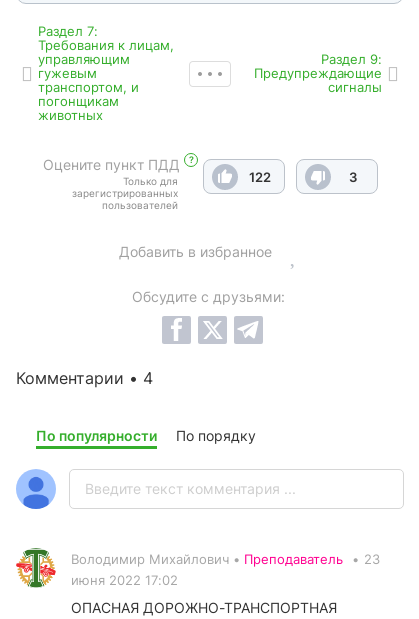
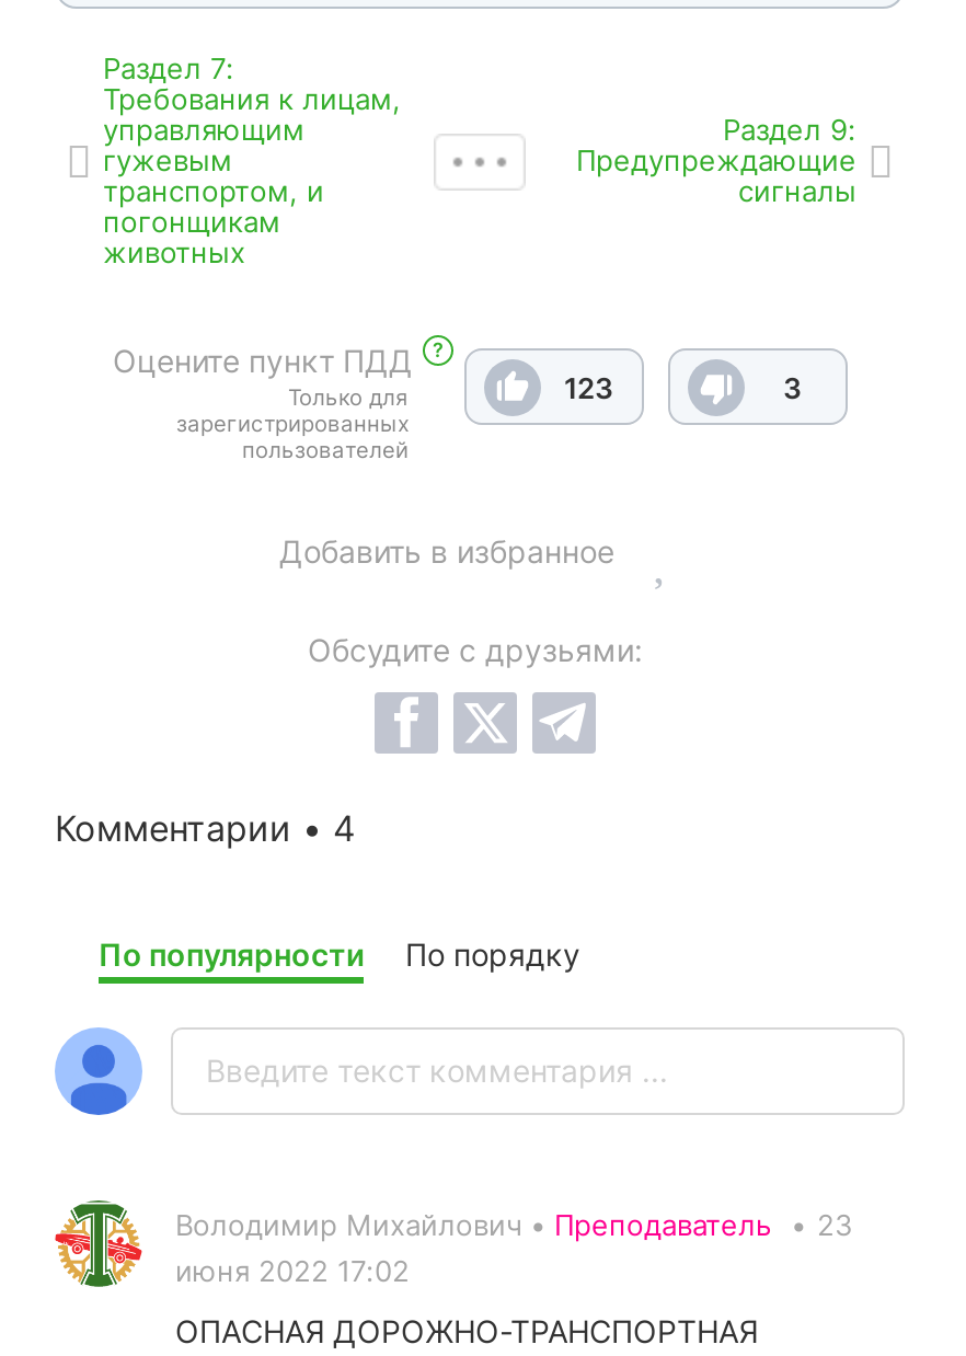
[248,169,270,185] 122 -> [564,370,612,405] 123

